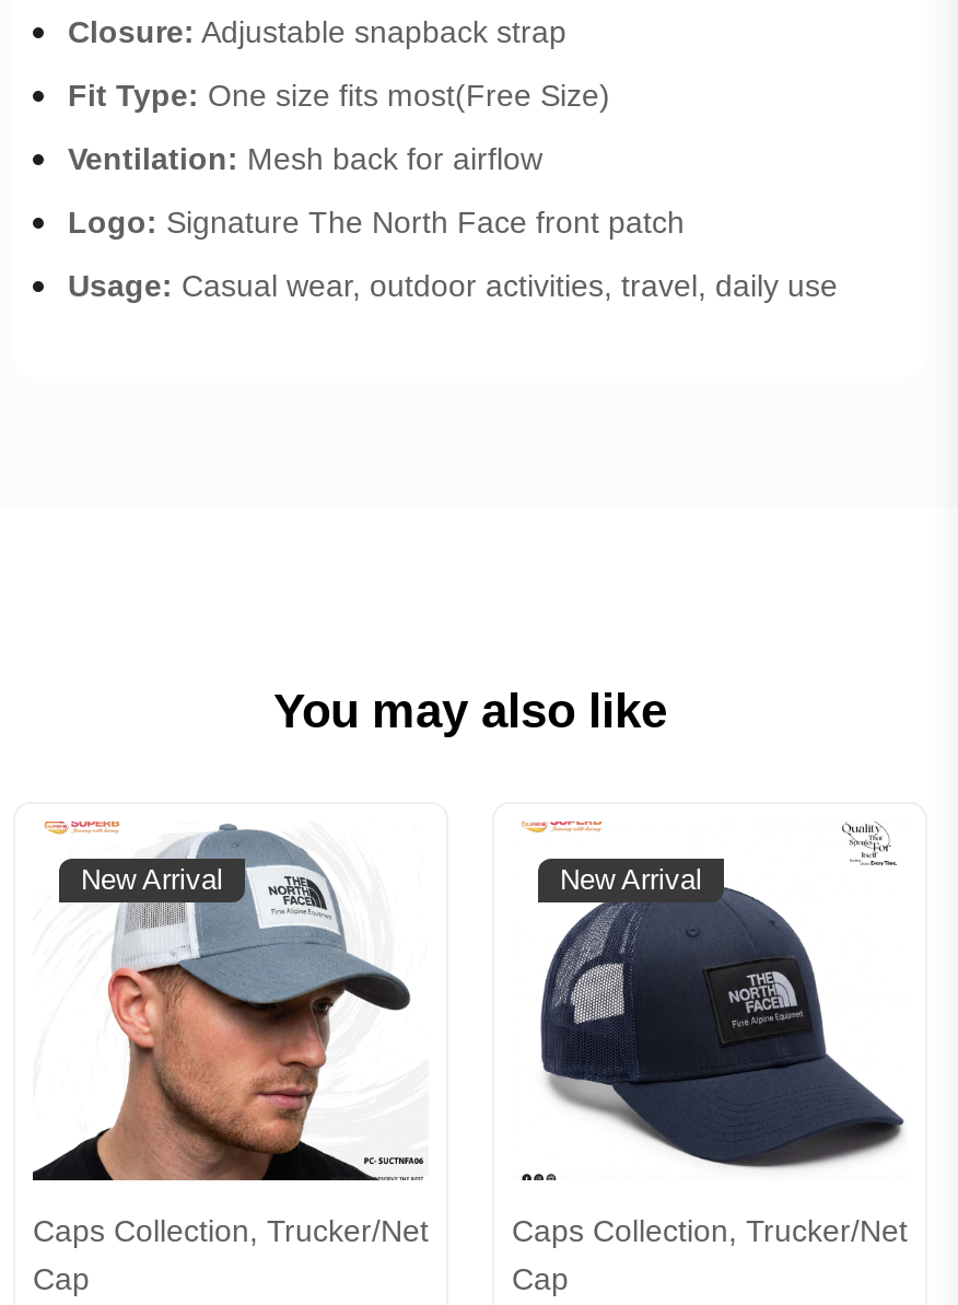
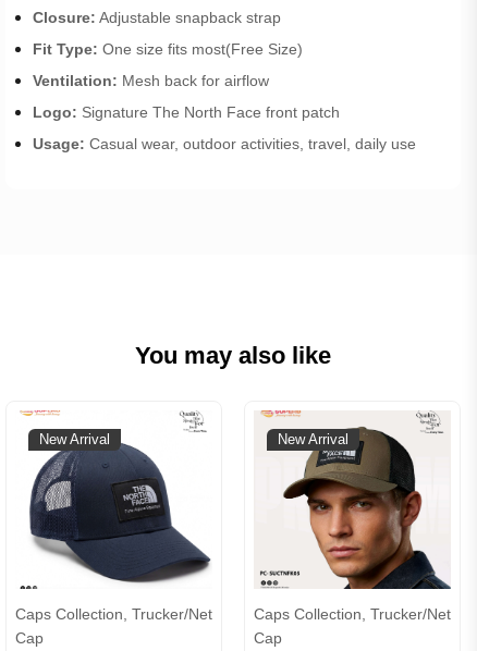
[31,822,427,1182] [image] -> [15,412,211,589] [image]
[521,824,906,1180] [image] -> [258,410,452,590] [image]

